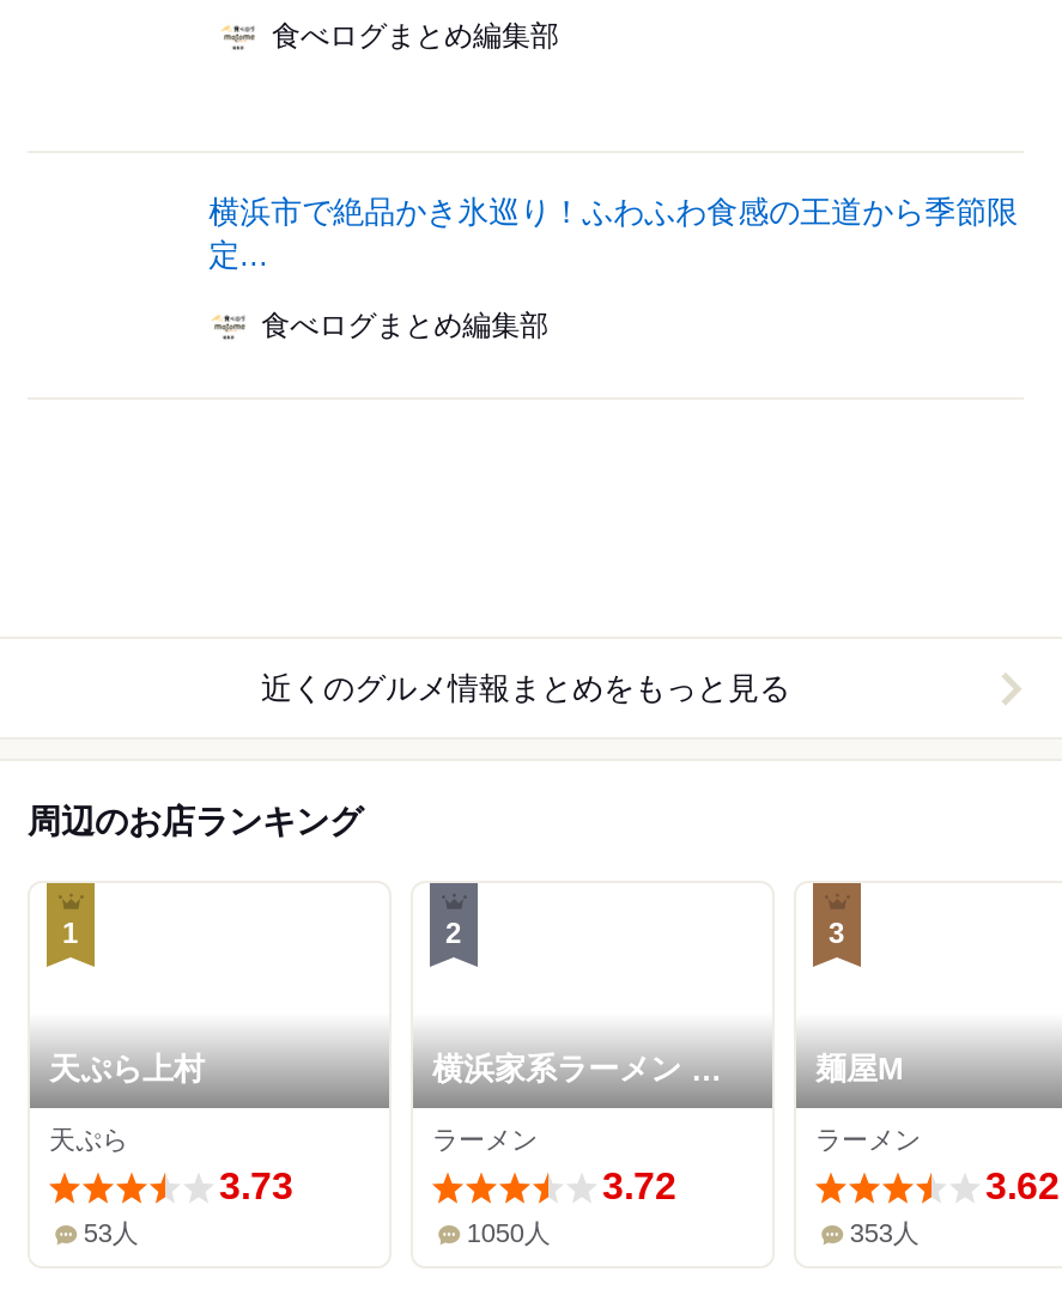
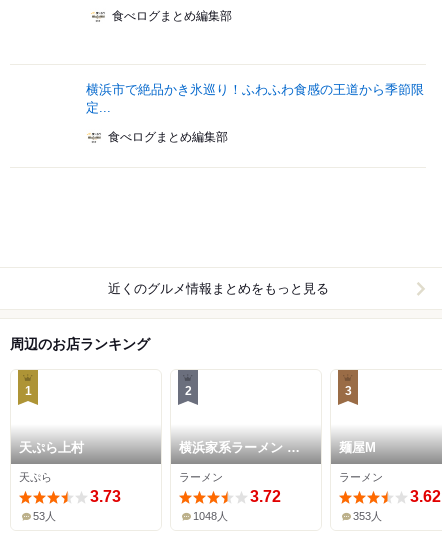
[467,1219,551,1248] 1050人 -> [193,510,228,522] 1048人

